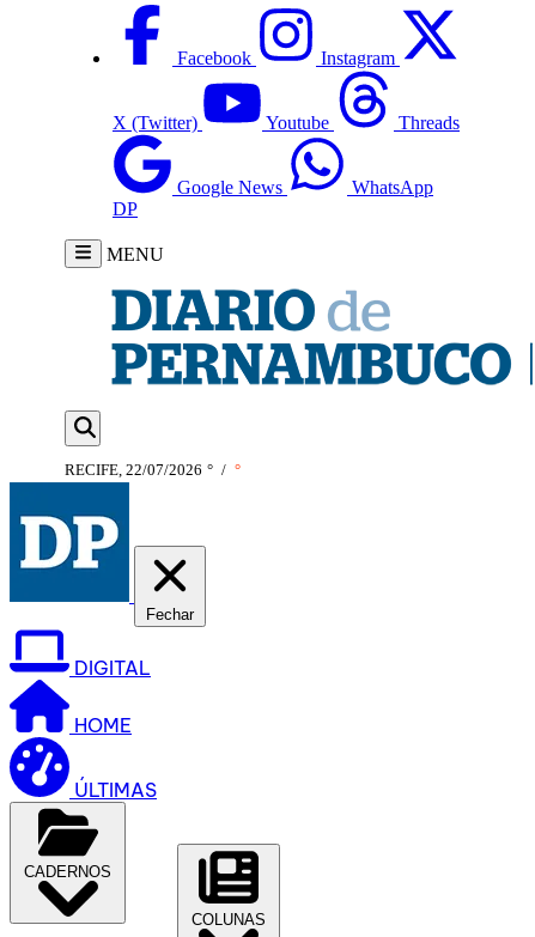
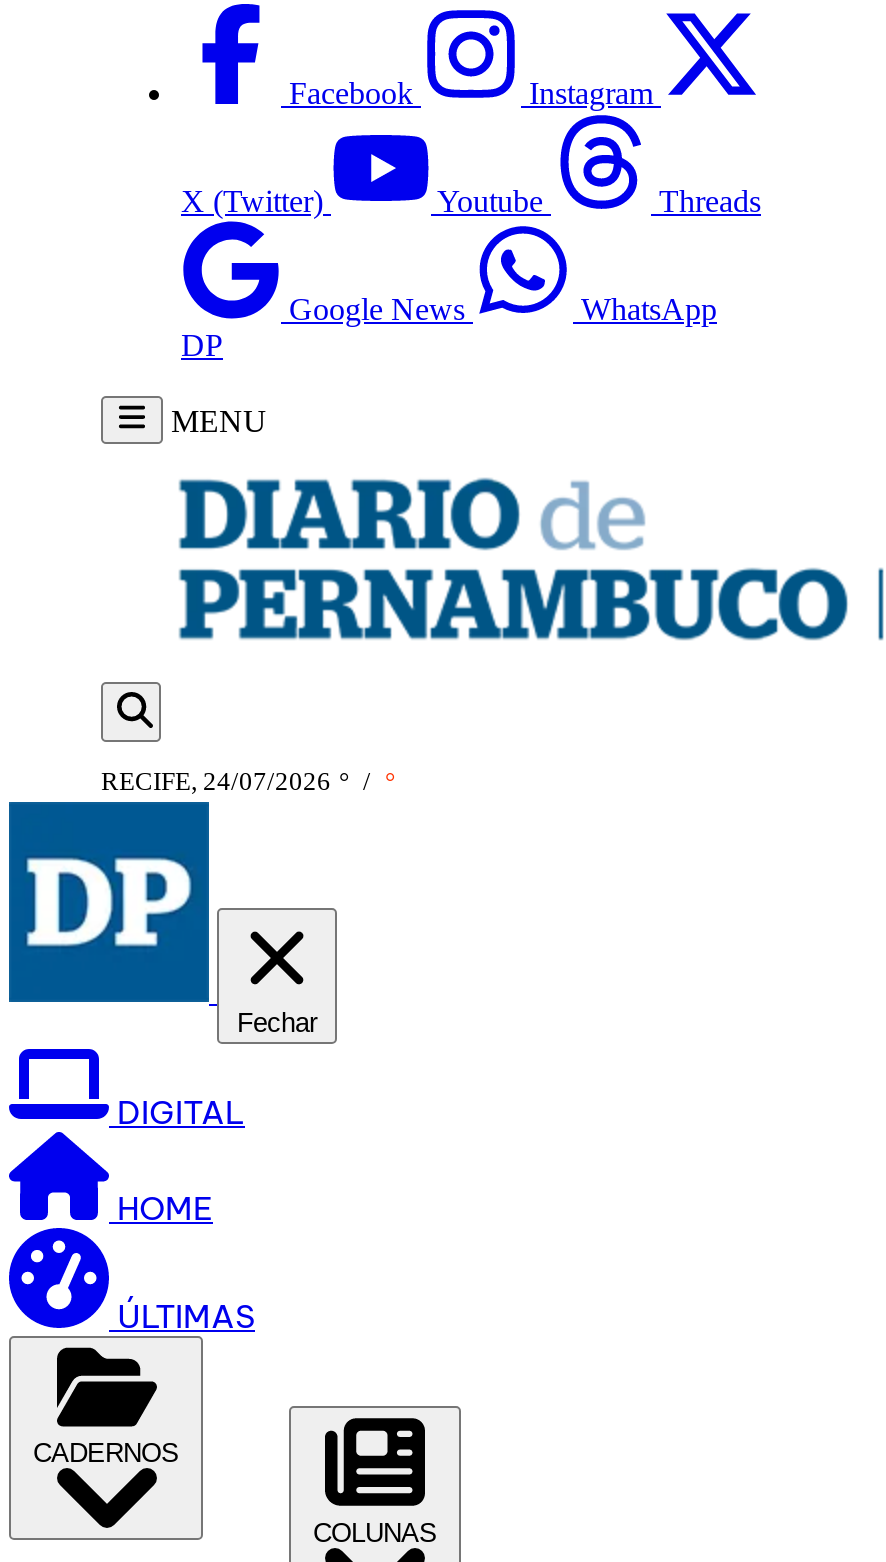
[65,461,241,479] RECIFE, 22/07/2026 ° / ° -> [101,766,395,796] RECIFE, 24/07/2026 ° / °

